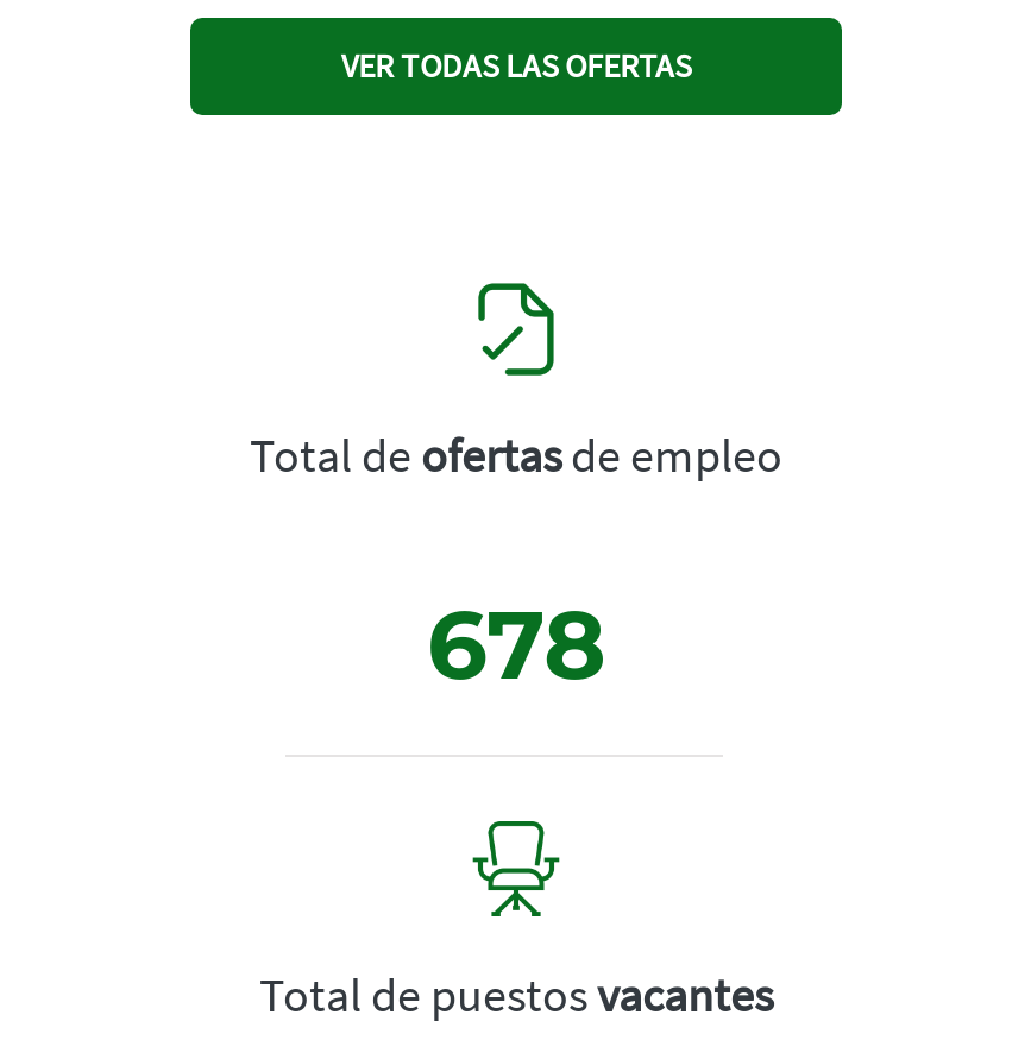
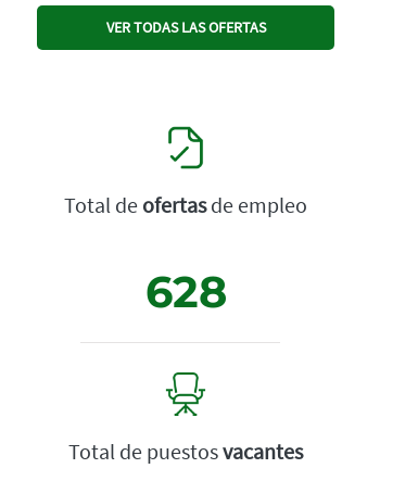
[427,586,605,703] 678 -> [145,265,226,318] 628

